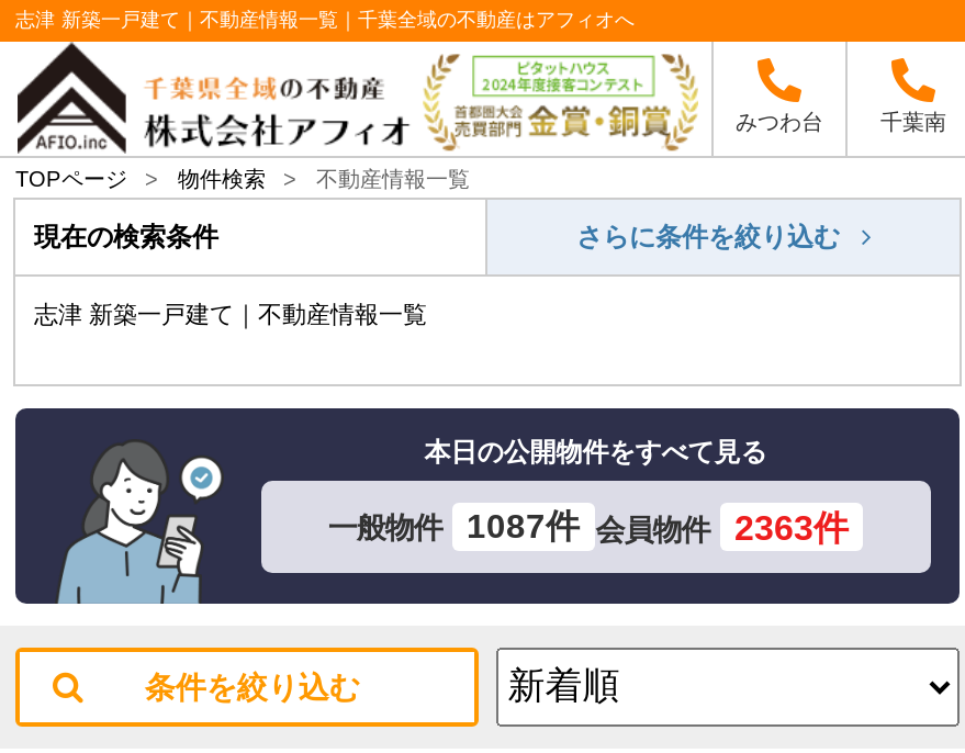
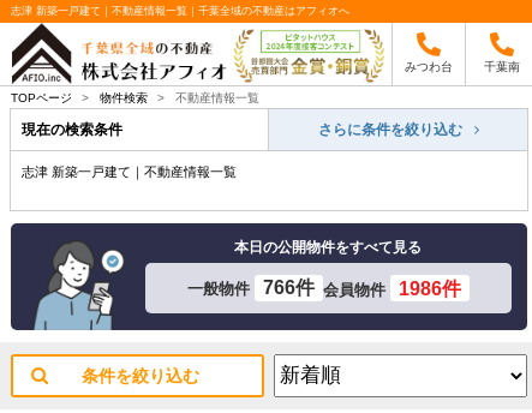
[467,507,710,547] 1087件 会員物件 -> [263,277,385,299] 766件 会員物件
[734,507,849,547] 2363件 -> [399,277,461,299] 1986件

